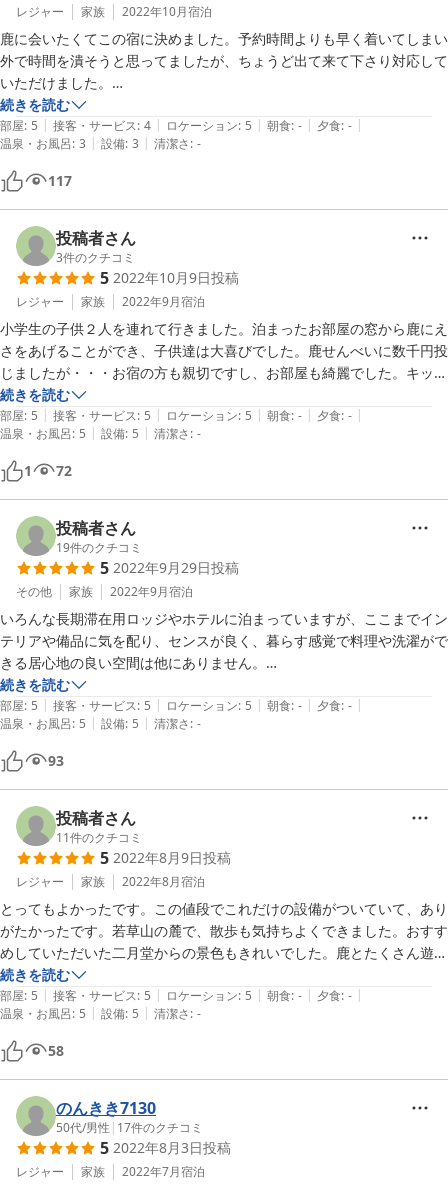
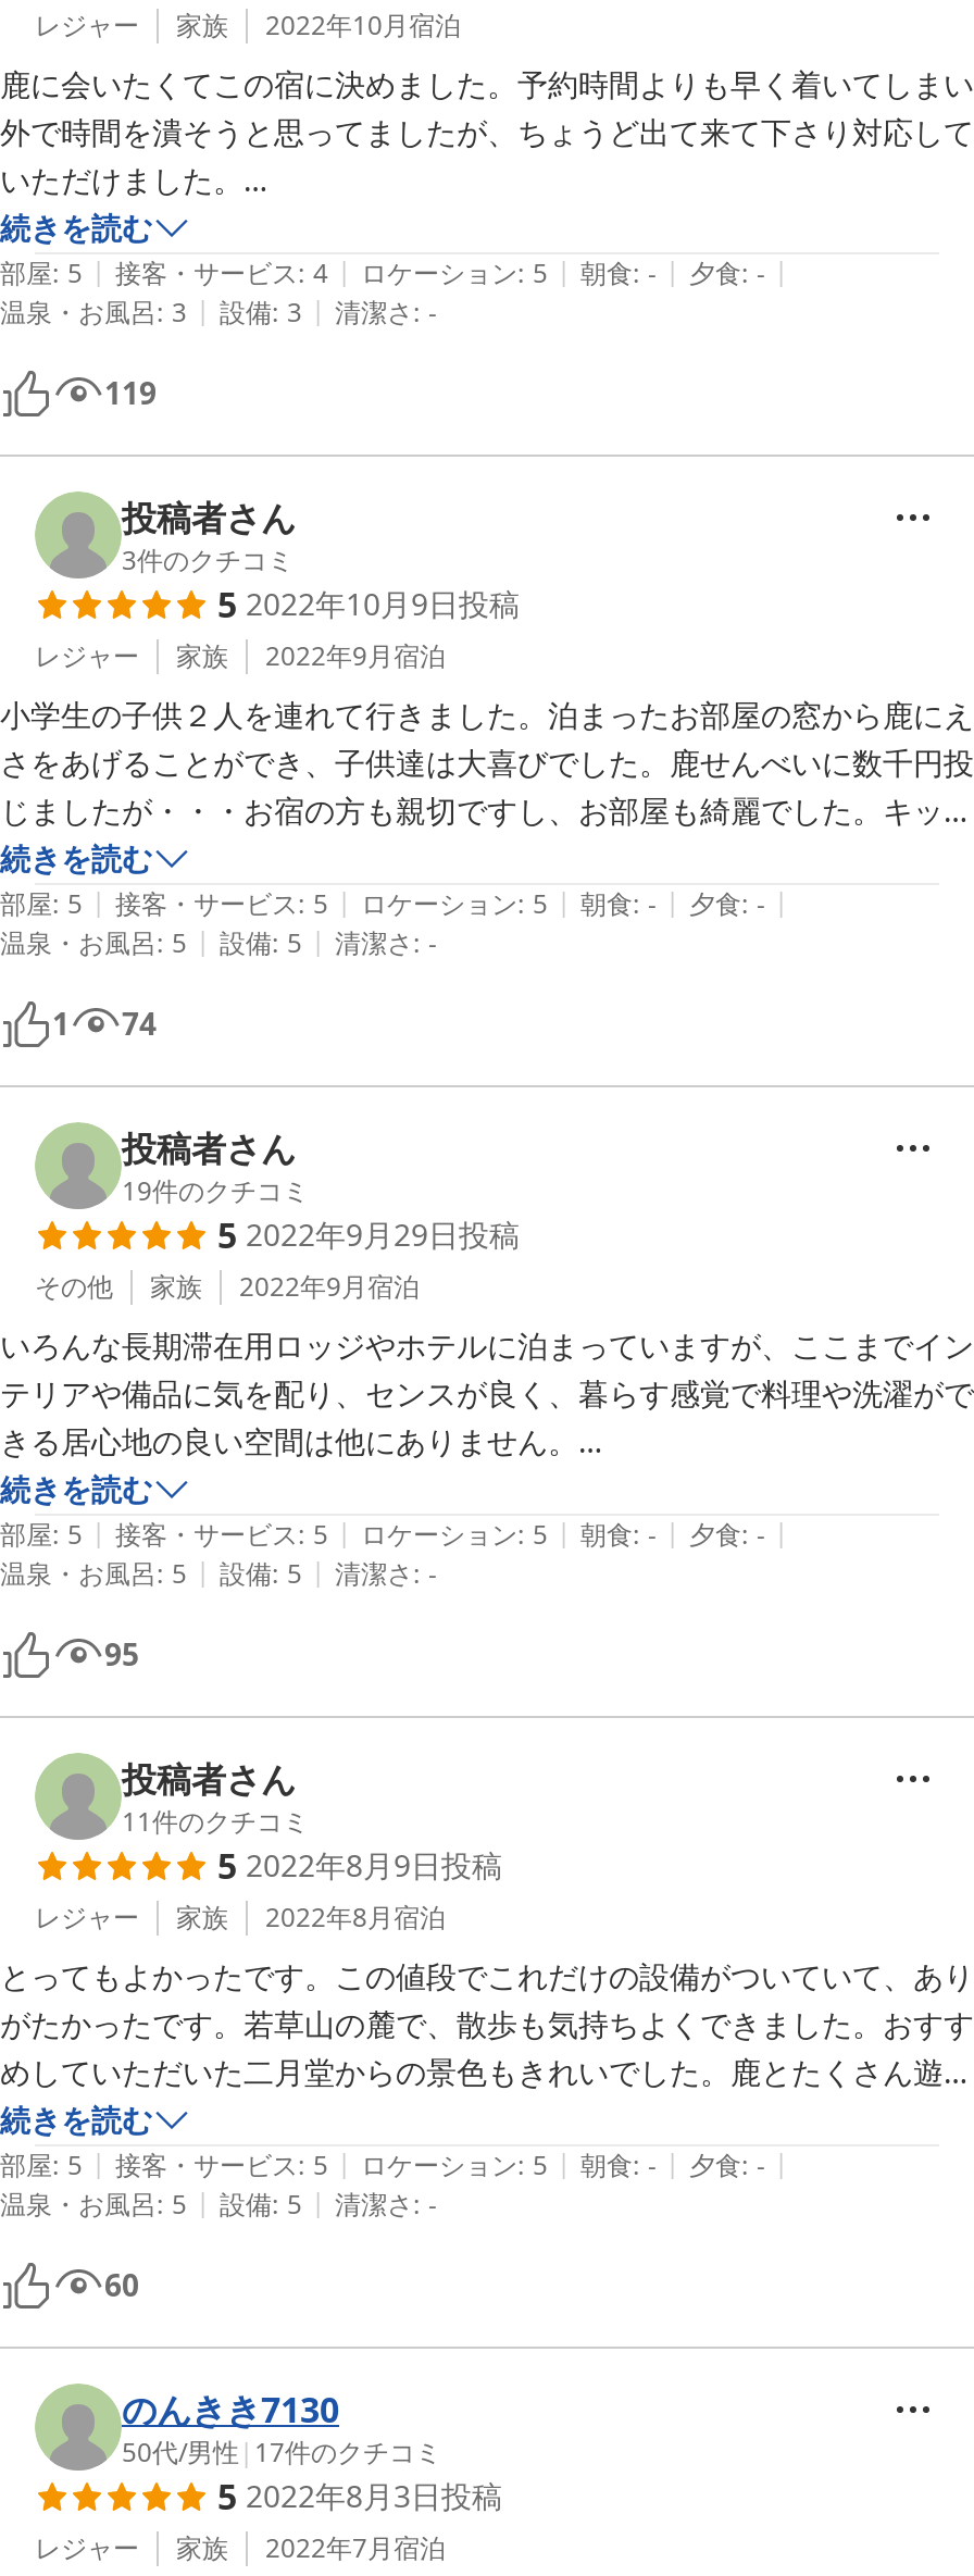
[48,171,72,190] 117 -> [104,372,157,413] 119
[24,461,72,480] 1 72 -> [52,1003,157,1044] 1 74
[48,751,64,770] 93 -> [104,1633,139,1675] 95
[48,1041,64,1060] 58 -> [104,2264,139,2305] 60

